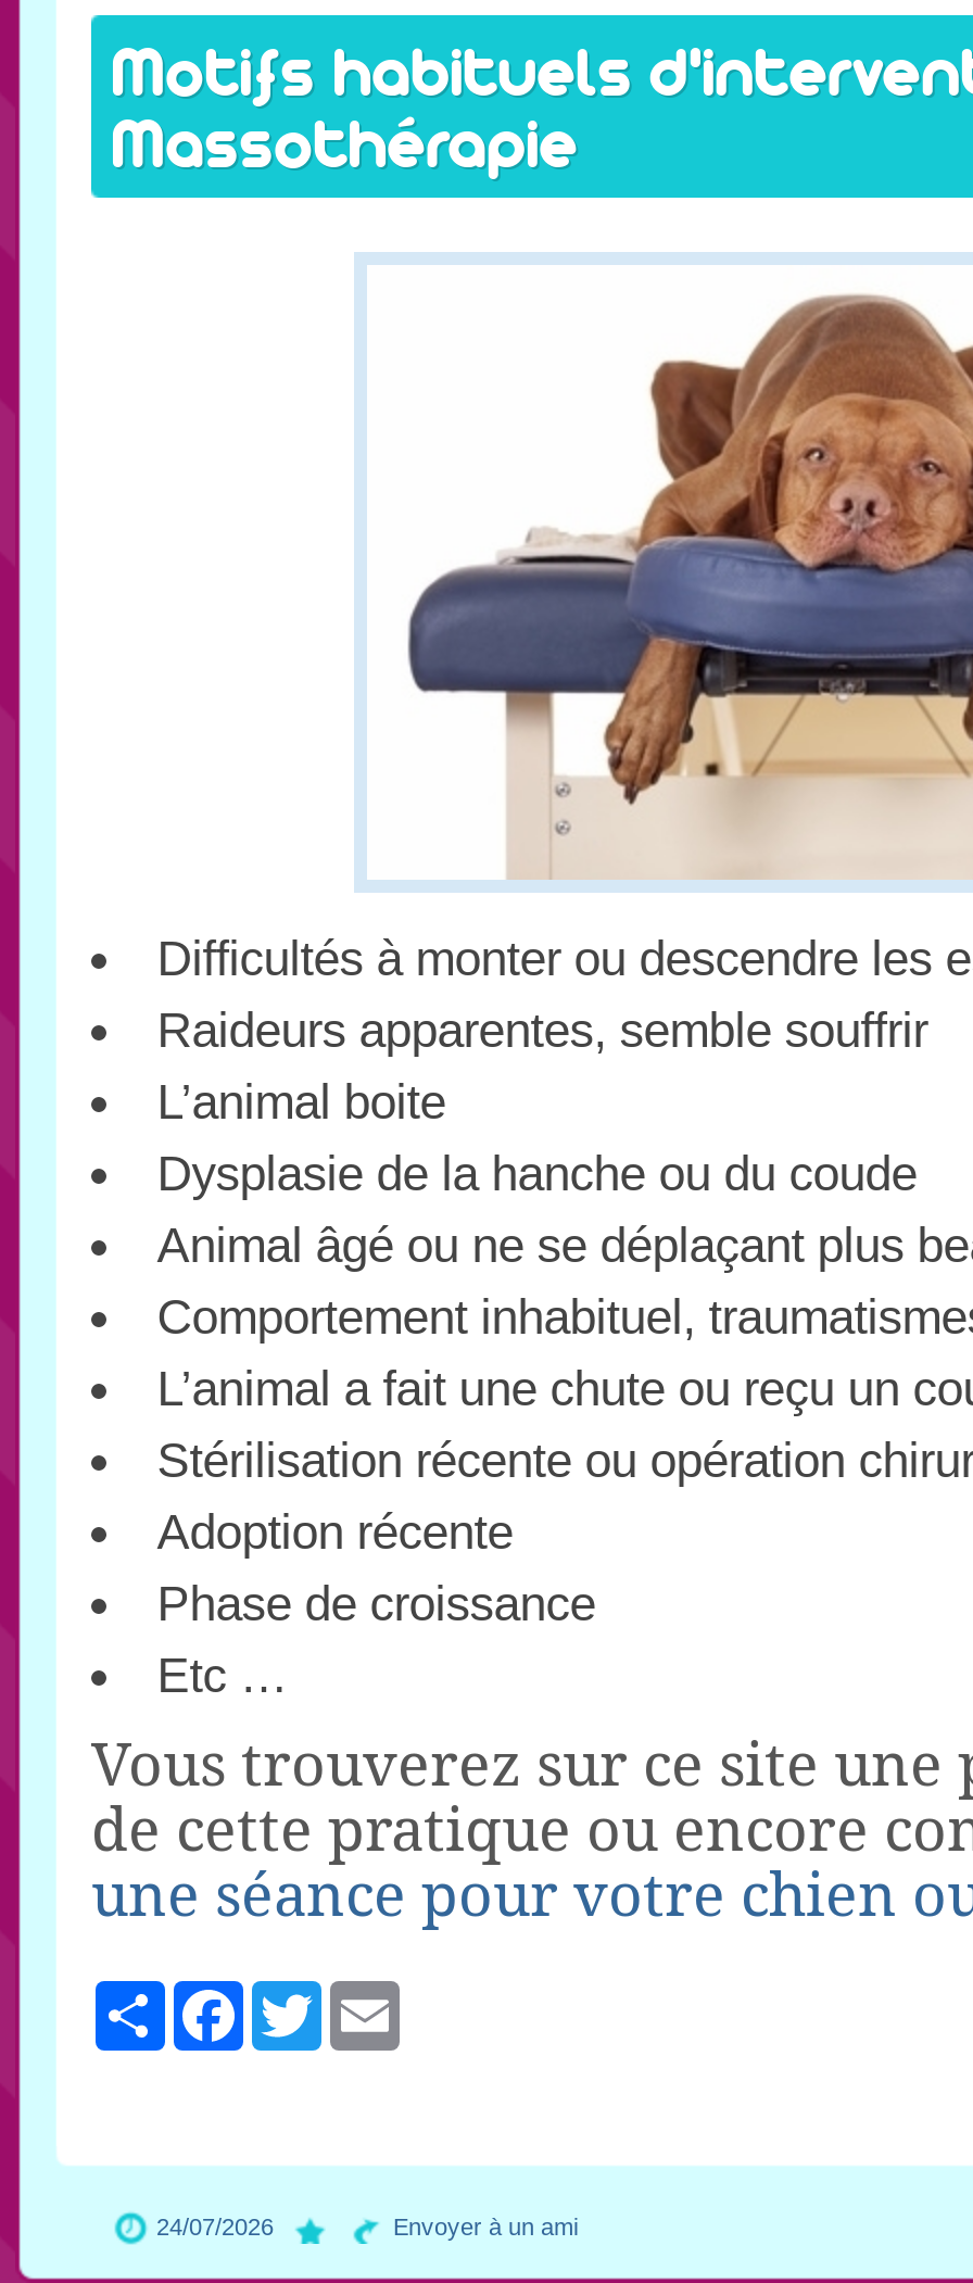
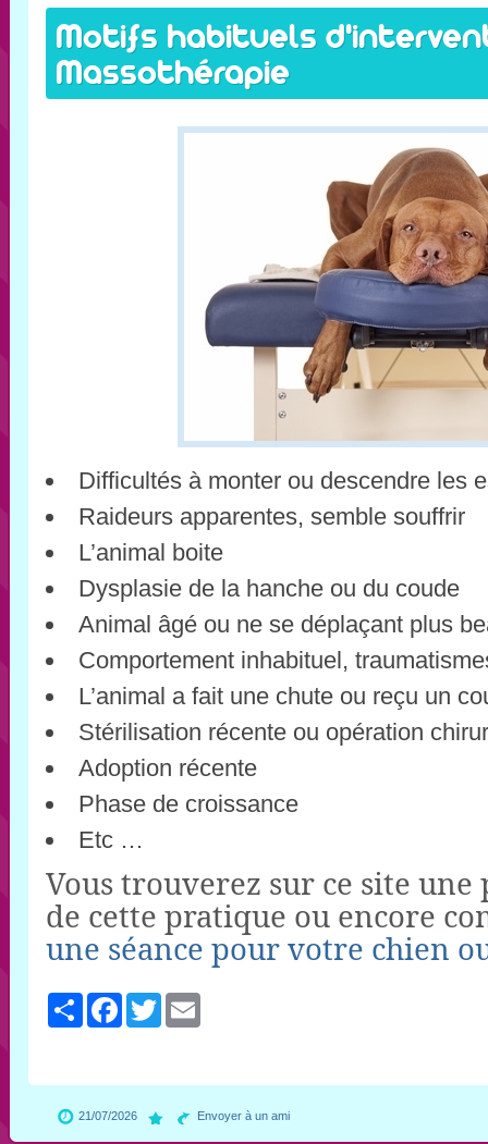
[156,2213,274,2240] 24/07/2026 -> [78,1109,137,1122] 21/07/2026

